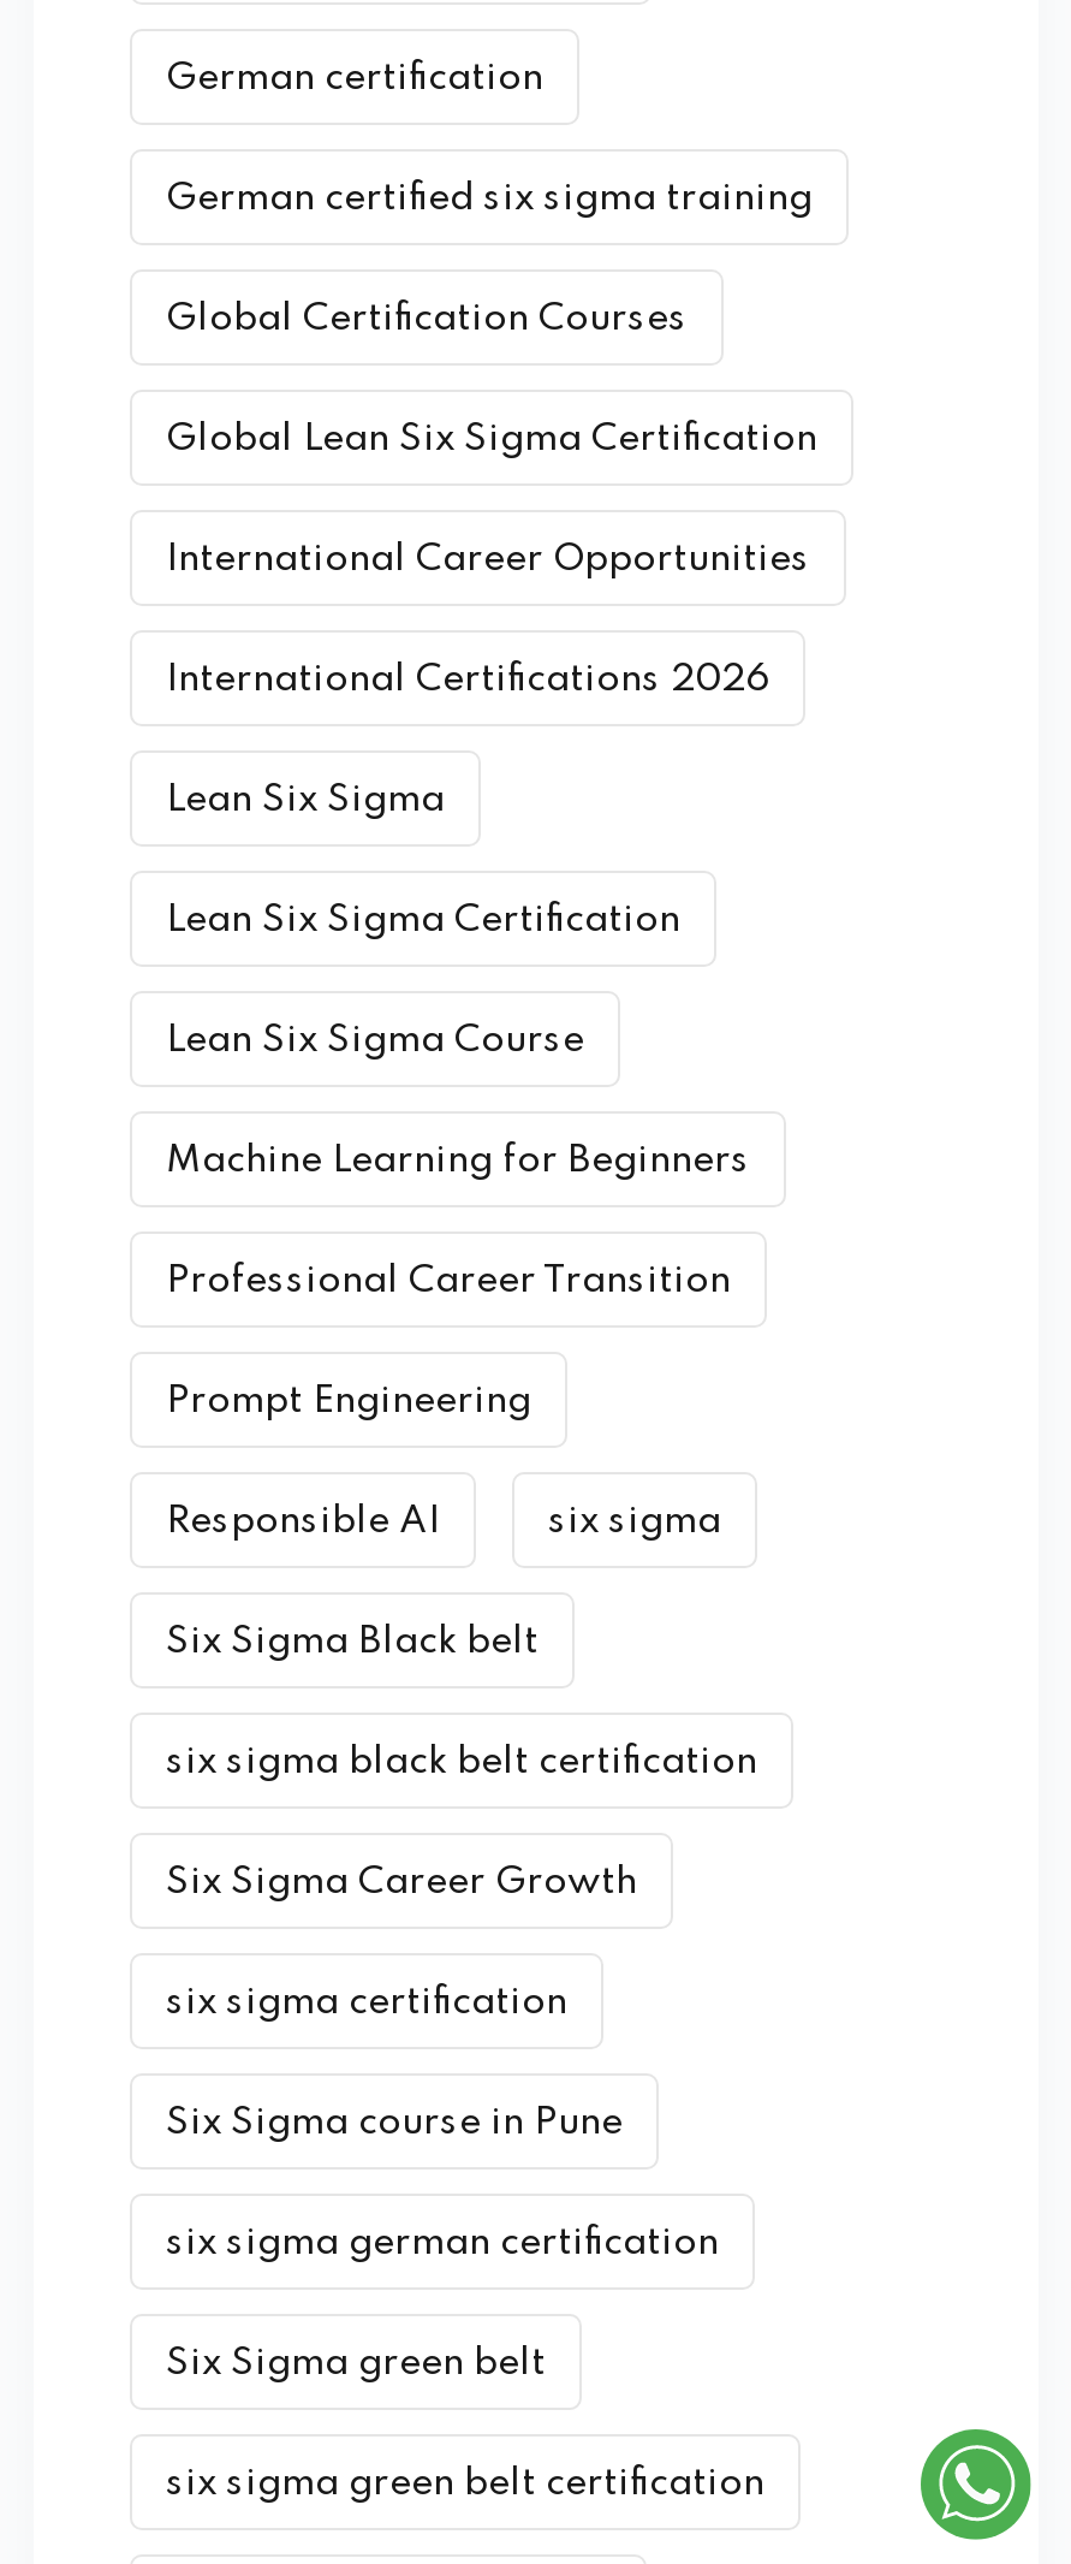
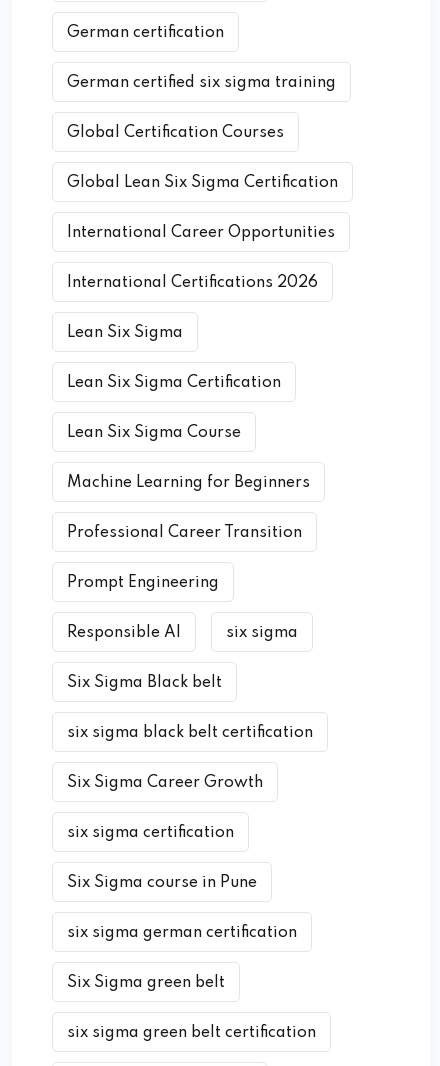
[918,2427,1034,2542] [image] -> none

